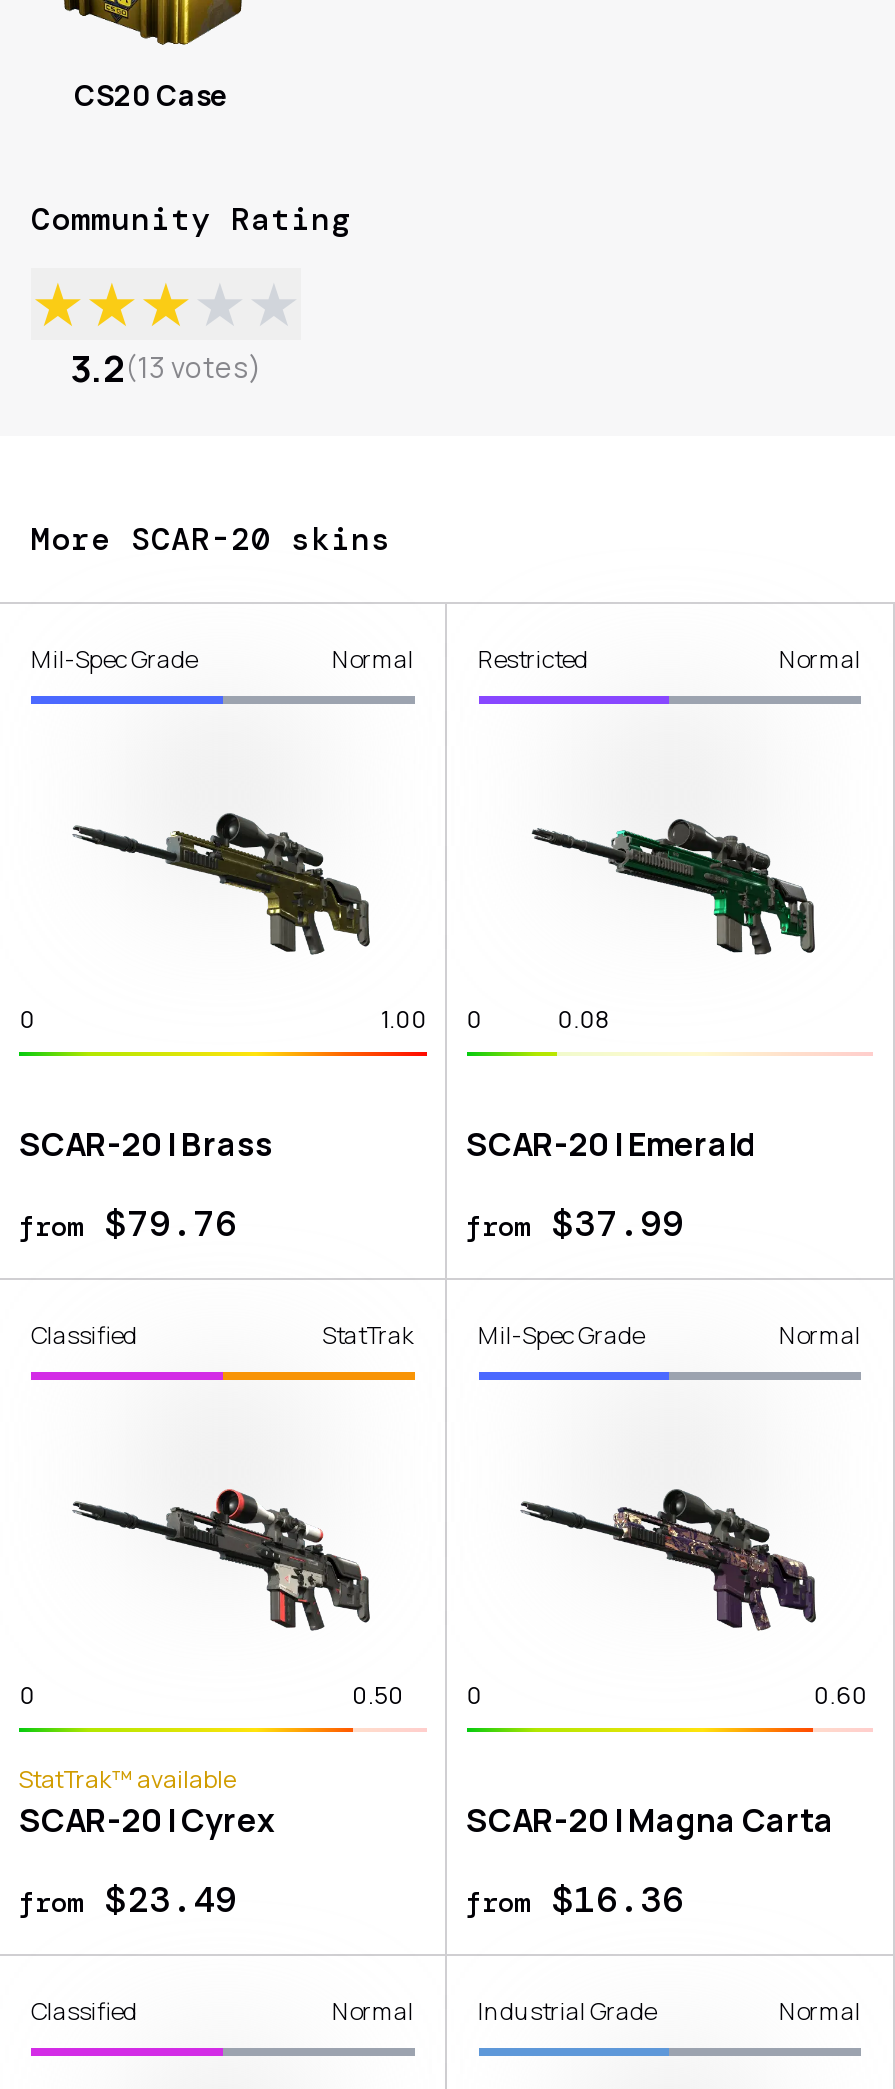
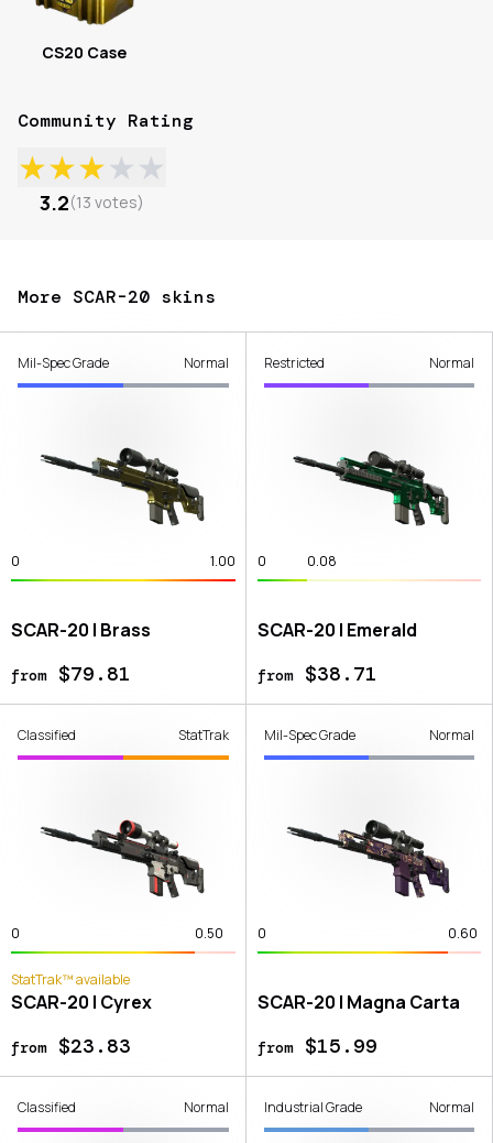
[19,1200,237,1248] from $79.76 -> [11,661,131,687] from $79.81
[466,1200,684,1248] from $37.99 -> [257,661,377,687] from $38.71
[19,1876,237,1924] from $23.49 -> [11,1033,131,1059] from $23.83
[466,1876,684,1924] from $16.36 -> [257,1033,377,1059] from $15.99

